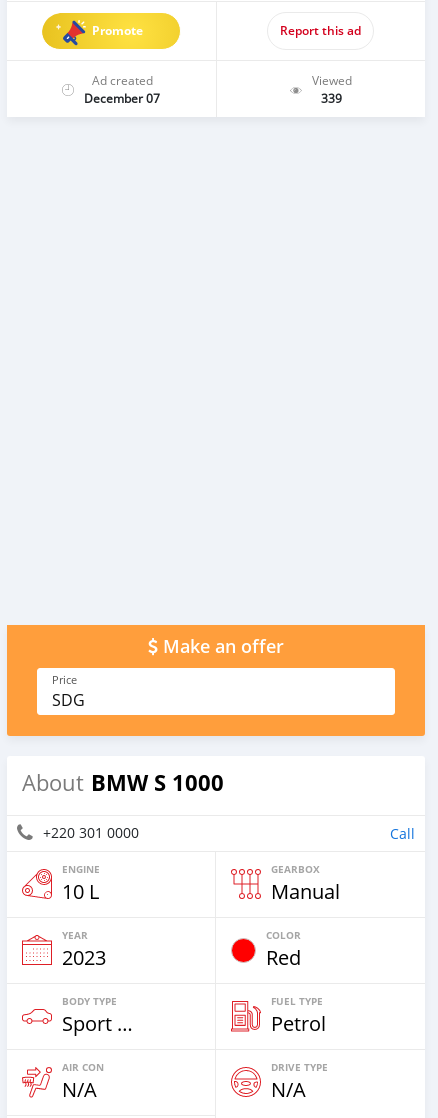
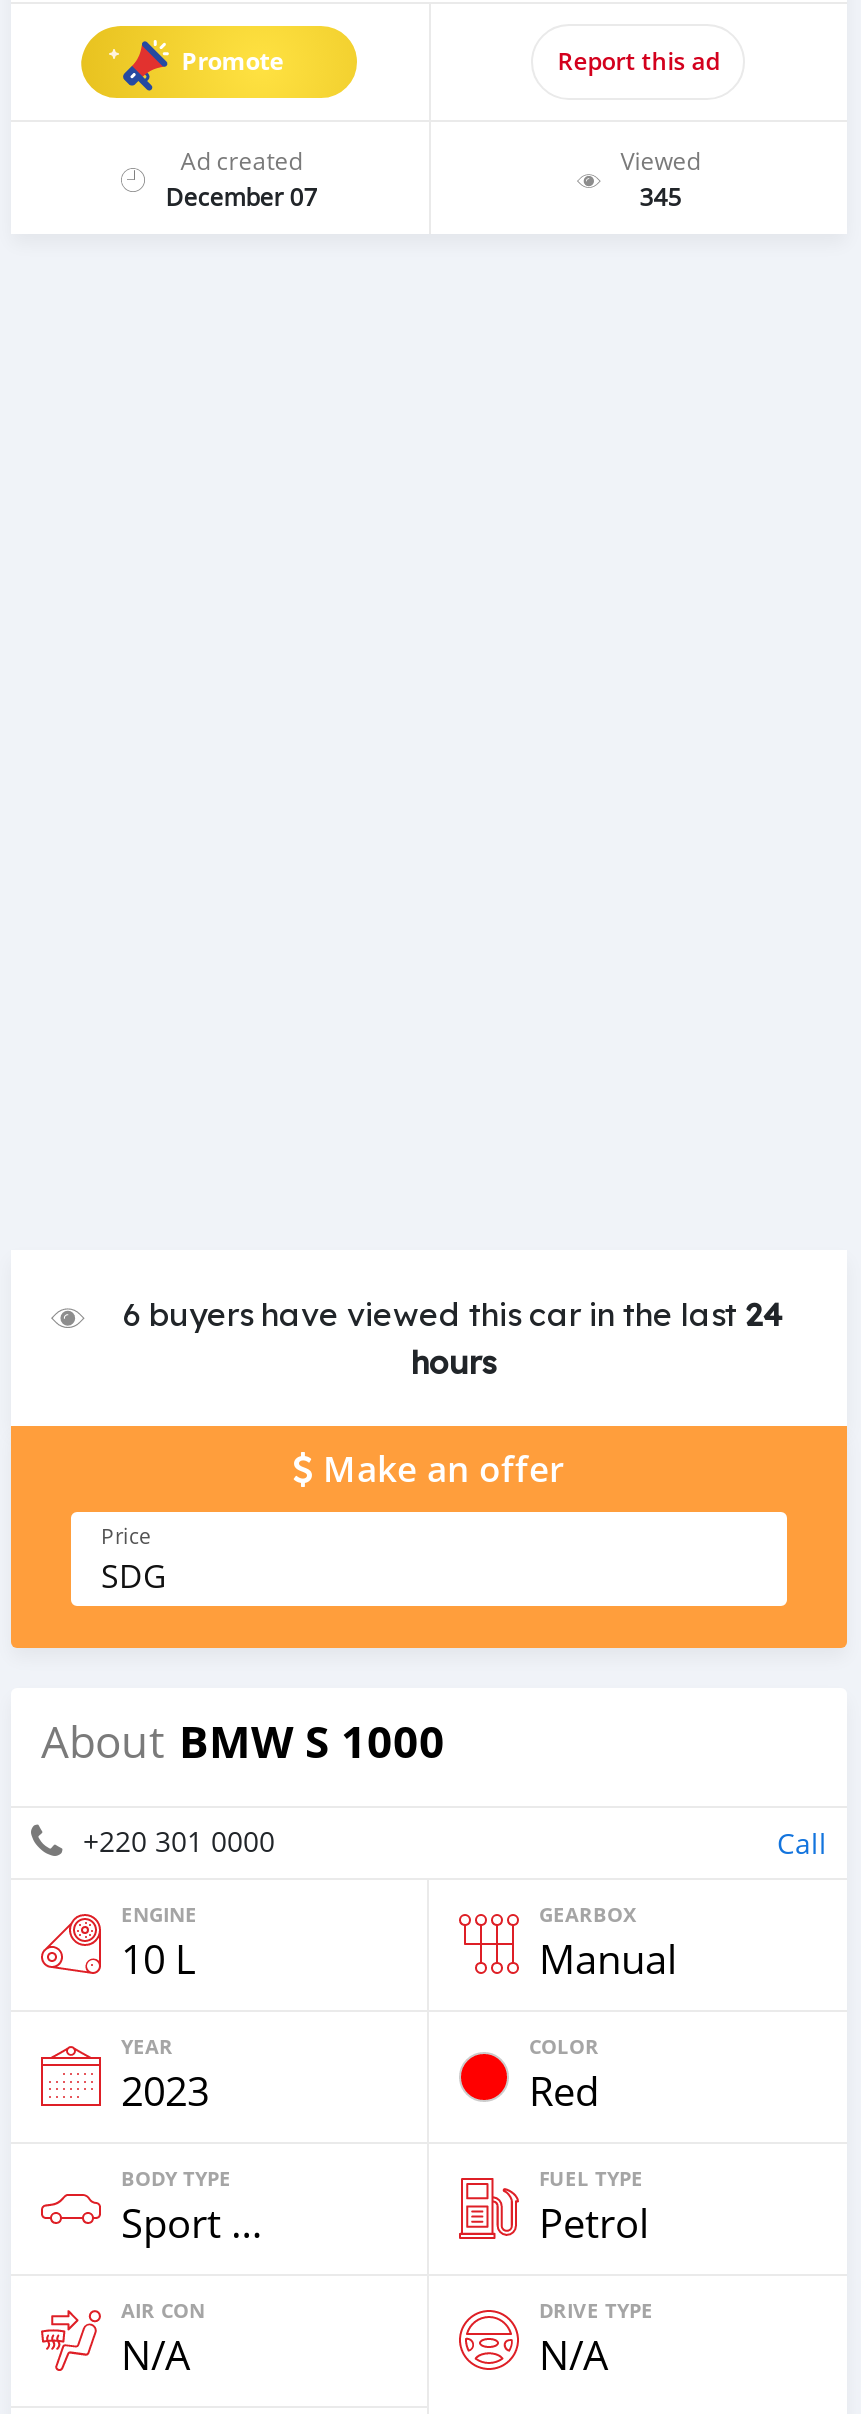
[321,90,342,106] 339 -> [639,179,681,211] 345
none -> [123,1293,783,1381] 6 buyers have viewed this car in the last 24 | hours

